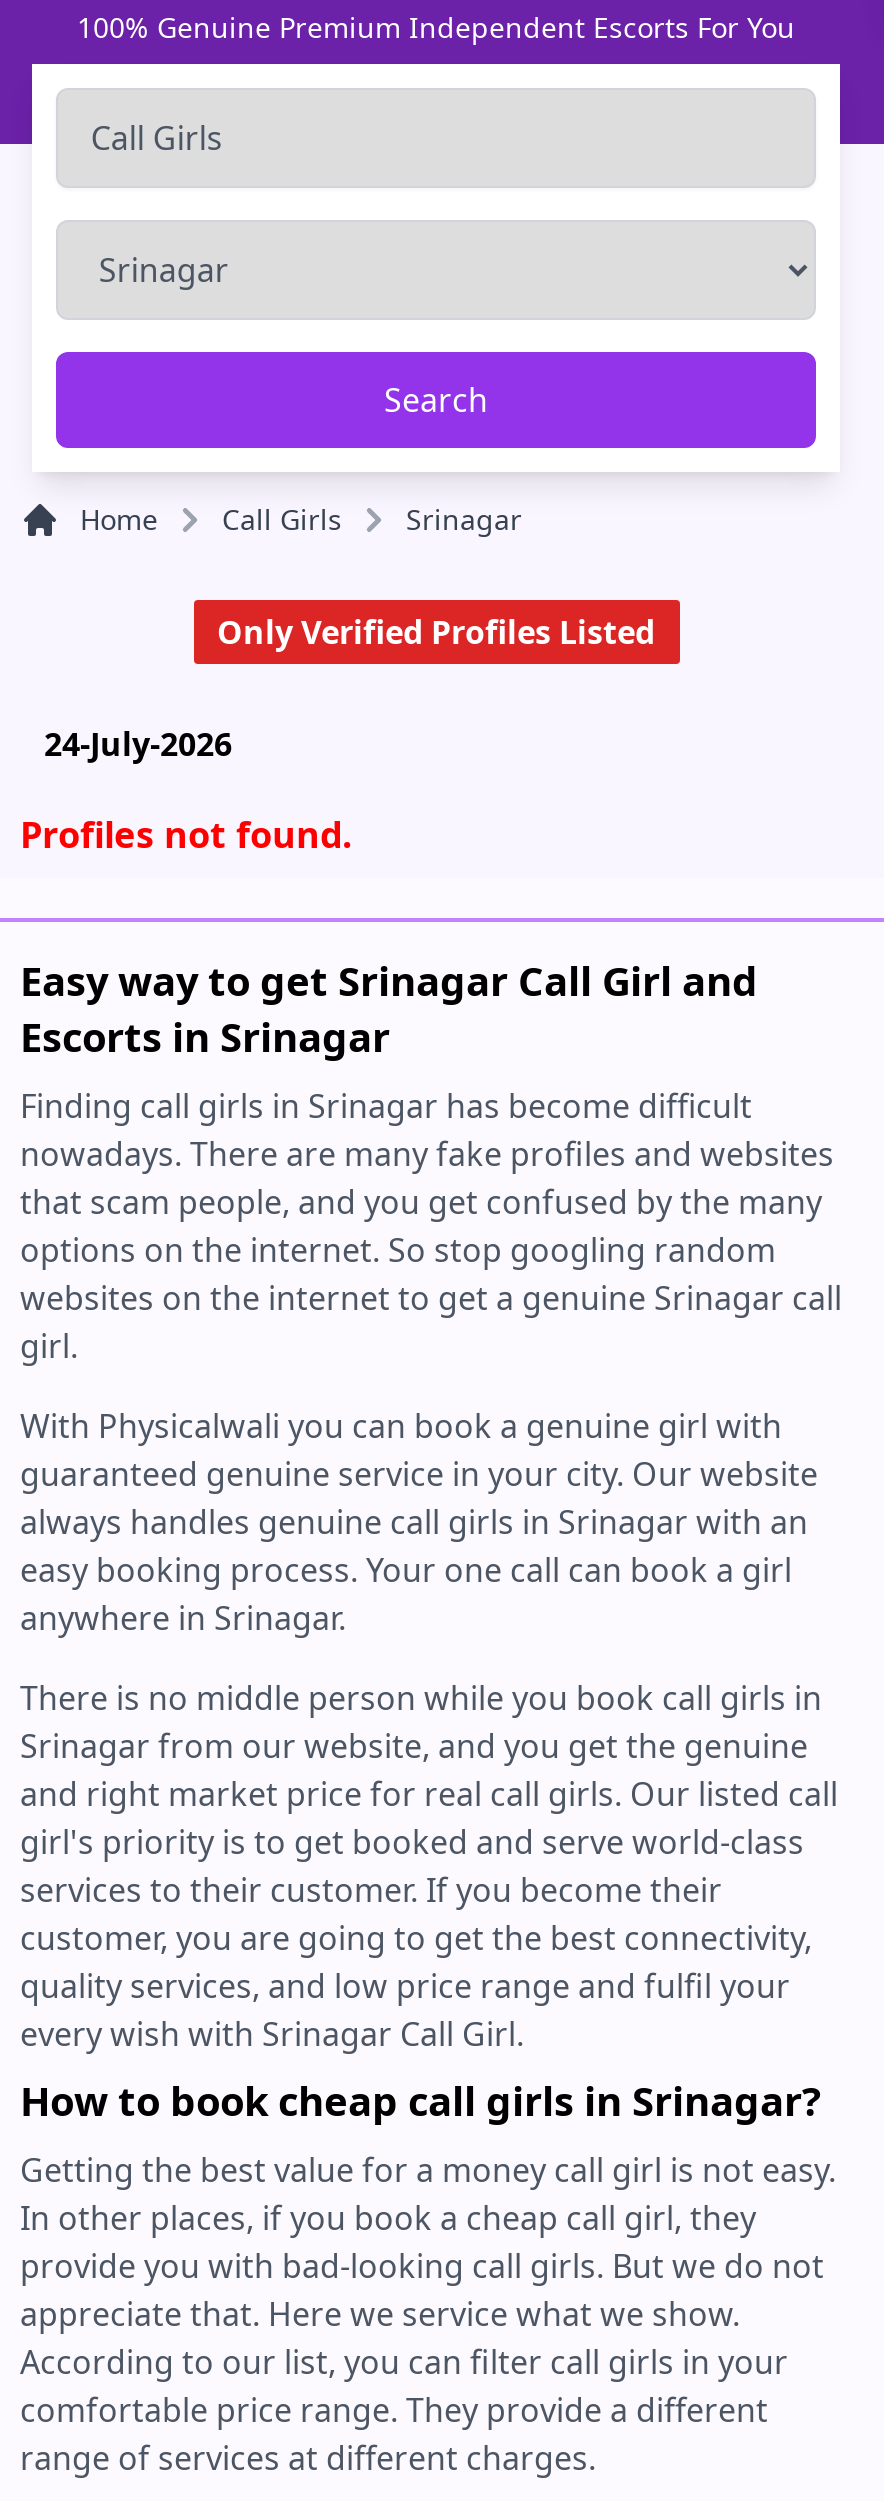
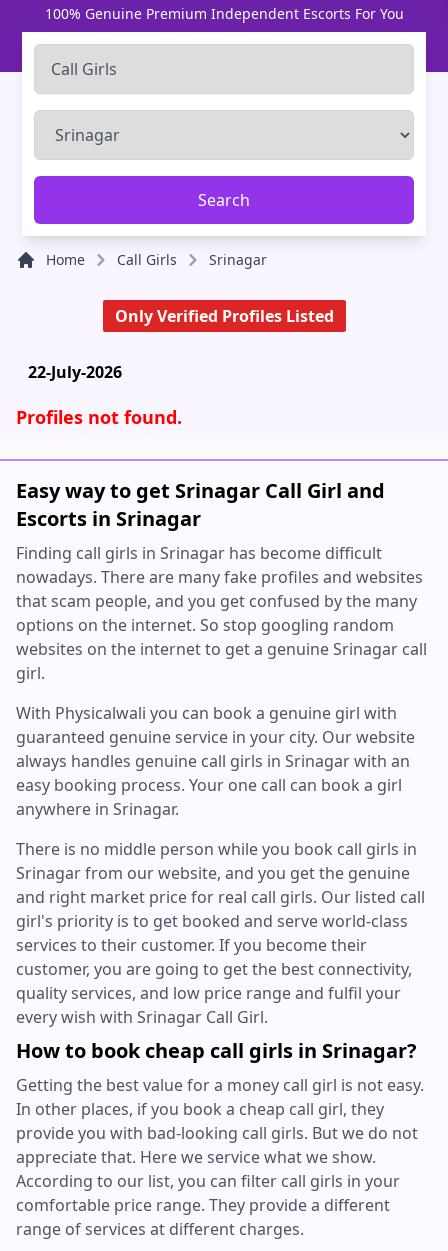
[44,722,232,766] 24-July-2026 -> [28,361,122,383] 22-July-2026

